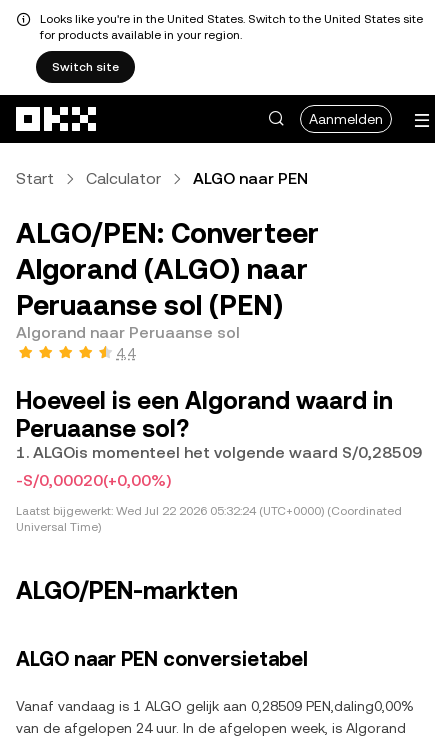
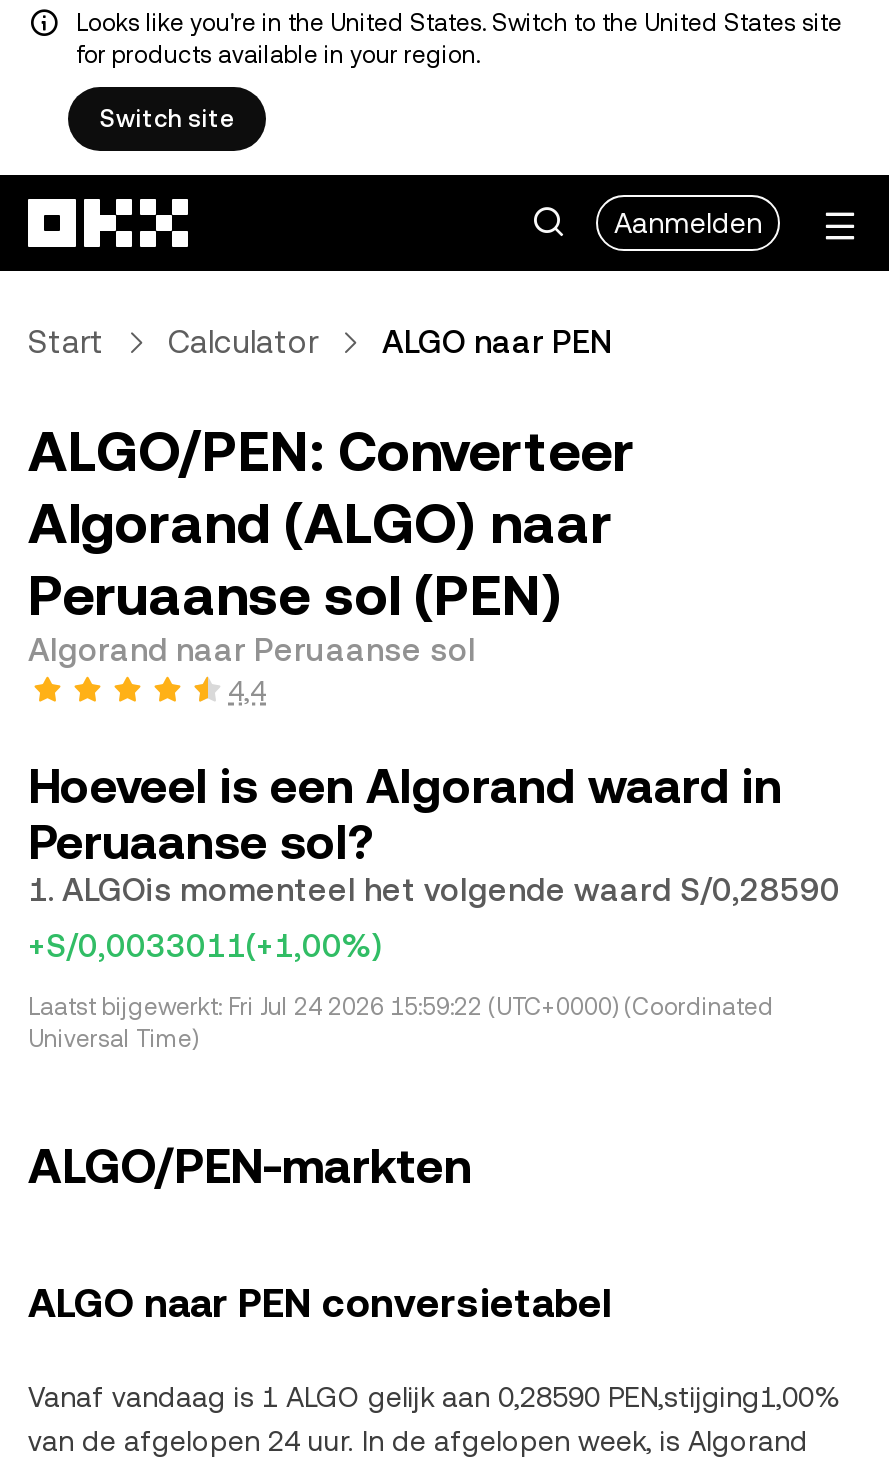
[16,443,422,462] 1. ALGOis momenteel het volgende waard S/0,28509 -> [28,871,840,909] 1. ALGOis momenteel het volgende waard S/0,28590
[16,471,171,490] -S/0,00020(+0,00%) -> [28,927,382,965] +S/0,0033011(+1,00%)
[16,504,402,518] Laatst bijgewerkt: Wed Jul 22 2026 05:32:24 (UTC+0000) (Coordinated -> [28,993,774,1021] Laatst bijgewerkt: Fri Jul 24 2026 15:59:22 (UTC+0000) (Coordinated
[16,698,414,714] Vanaf vandaag is 1 ALGO gelijk aan 0,28509 PEN,daling0,00% -> [28,1381,840,1413] Vanaf vandaag is 1 ALGO gelijk aan 0,28590 PEN,stijging1,00%

